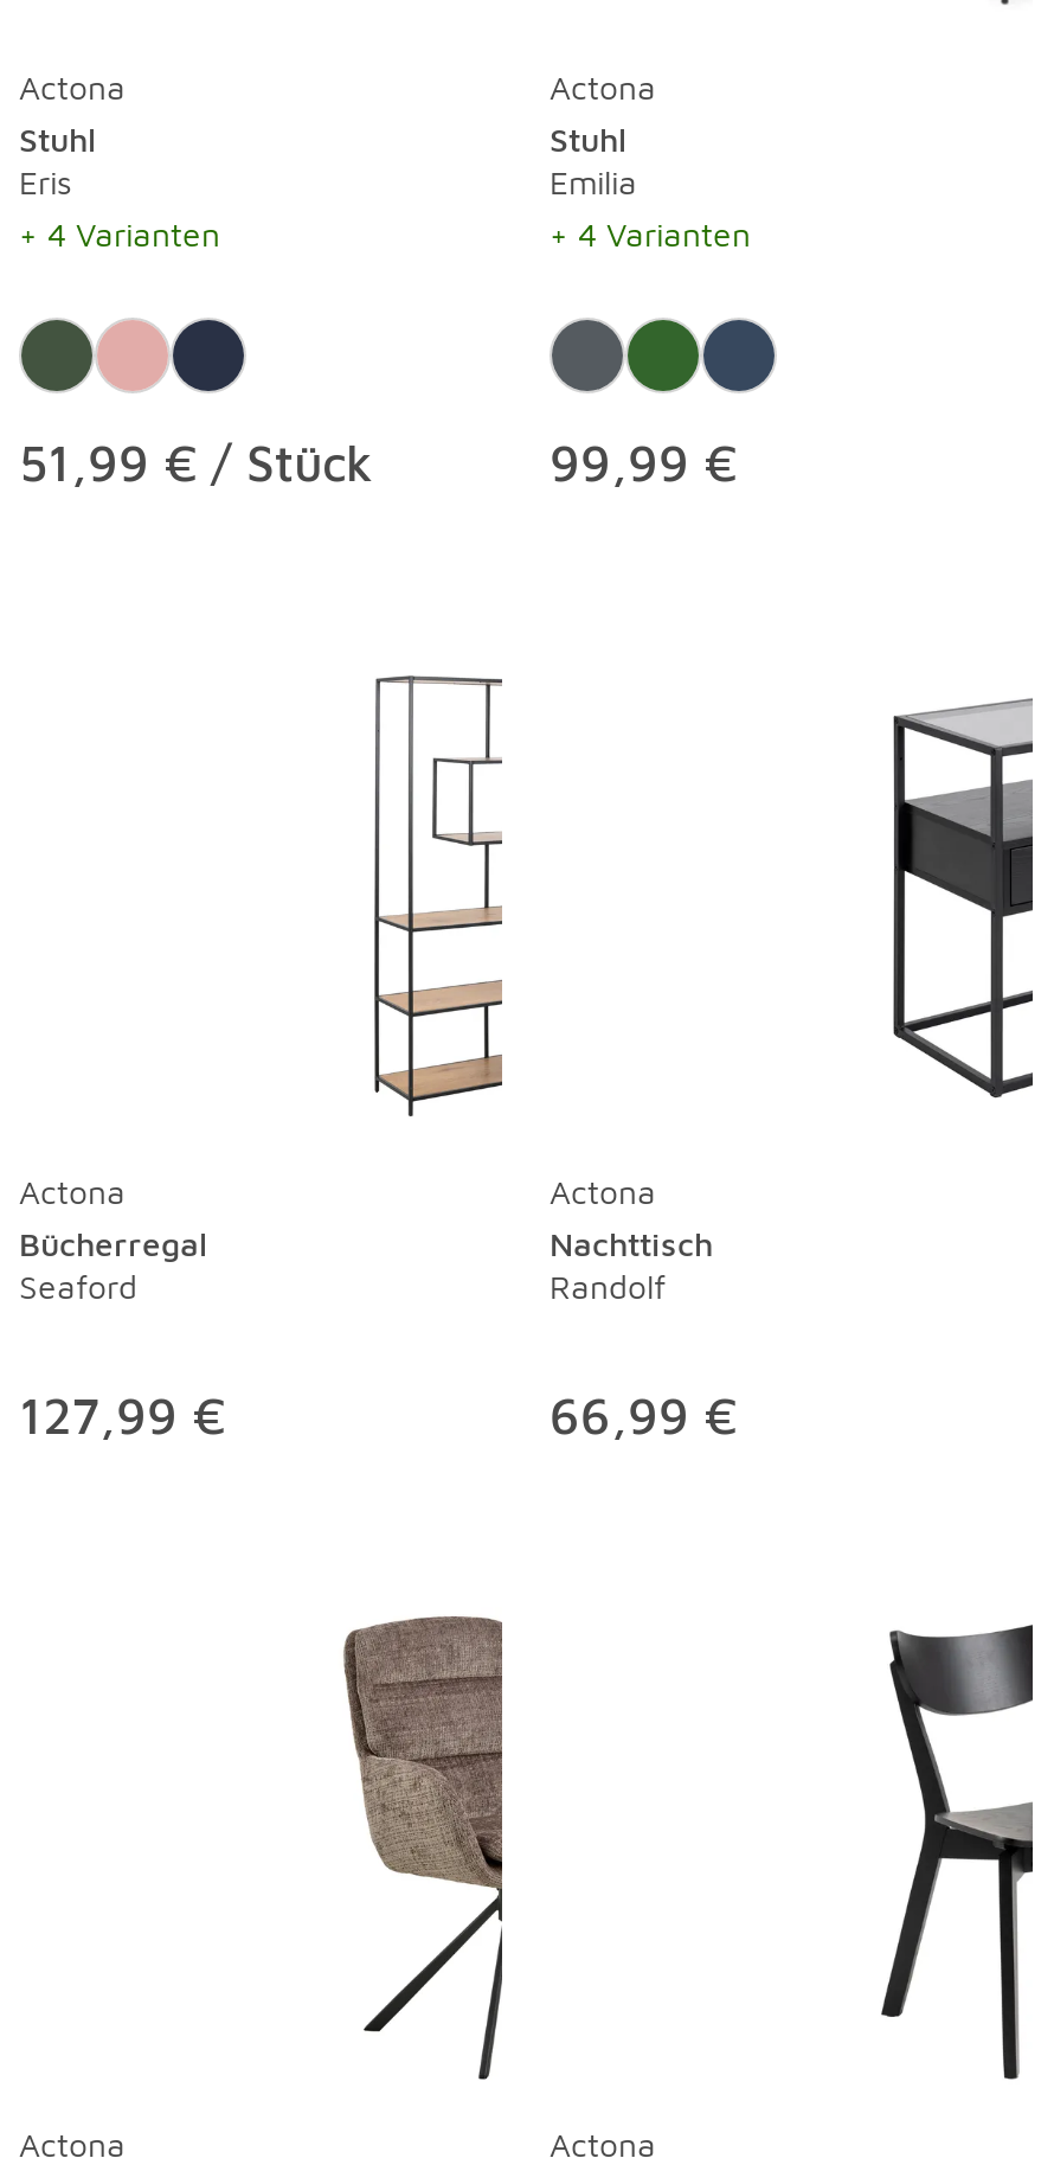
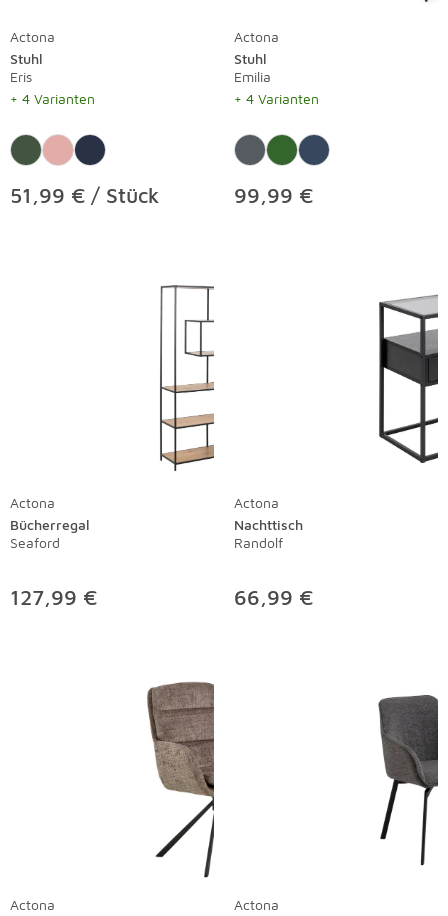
[879,1624,1035,2081] [image] -> [374,686,439,877] [image]

